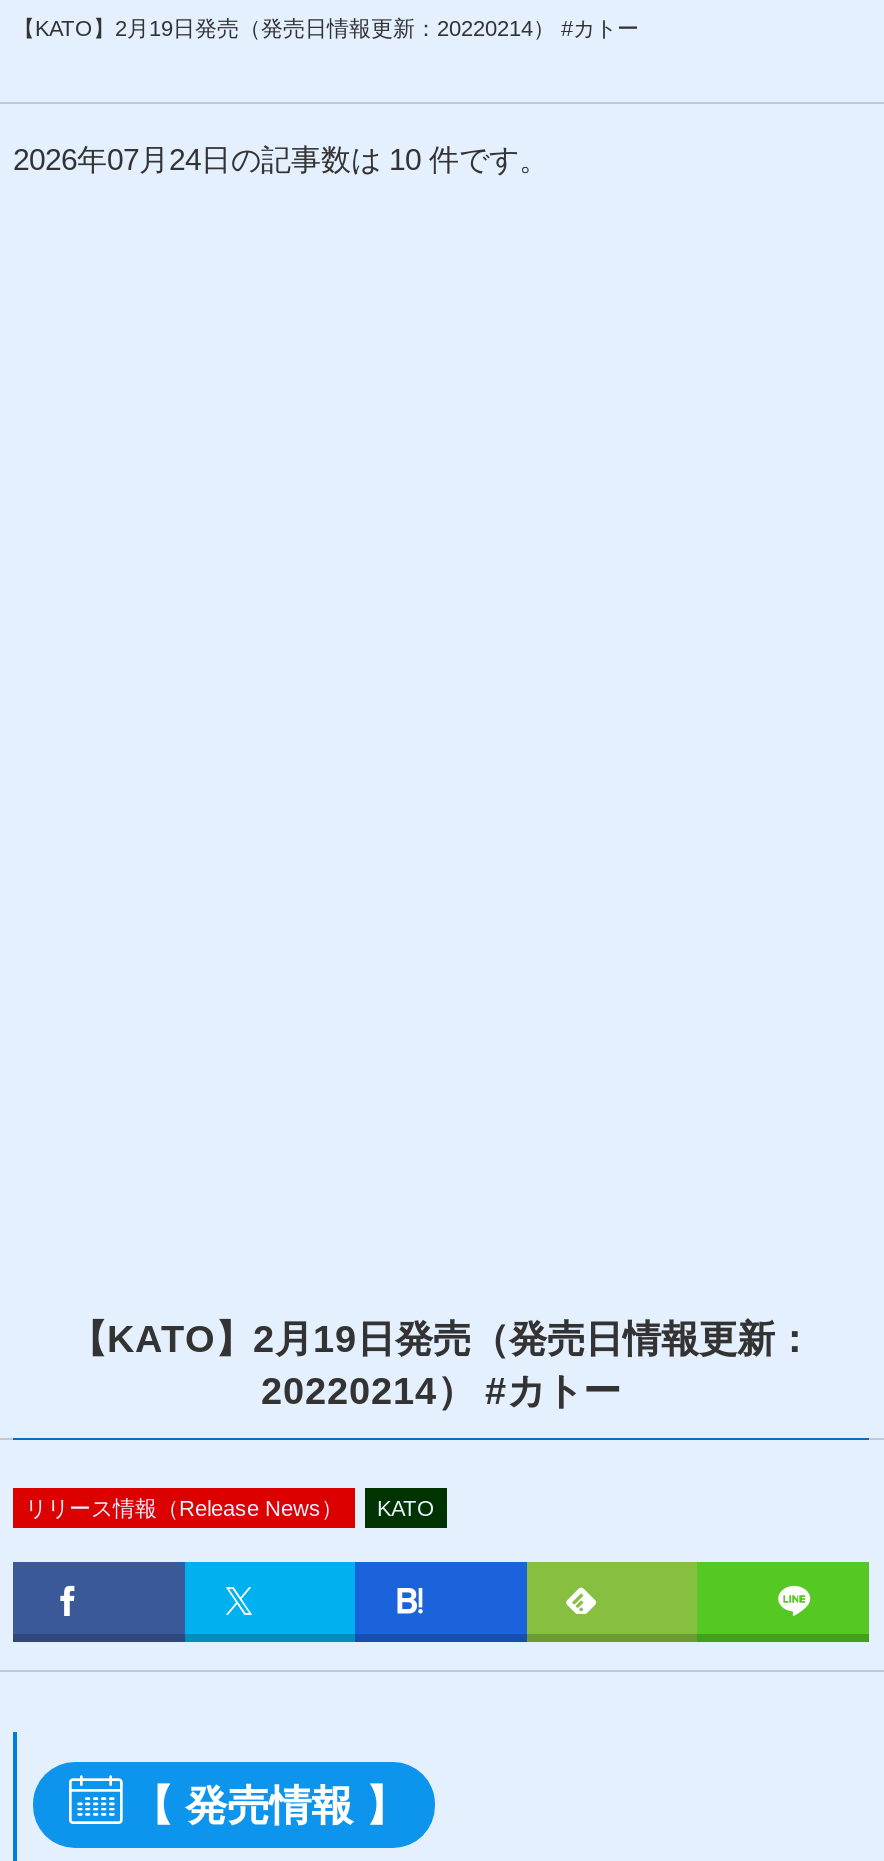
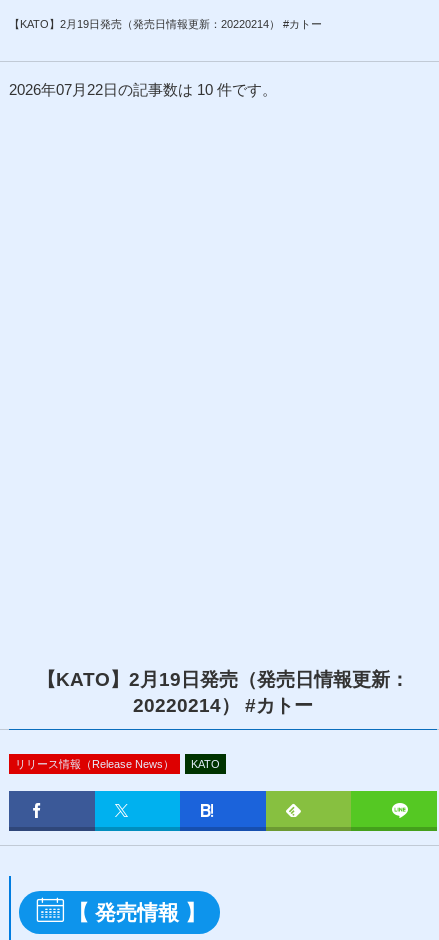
[13,142,549,176] 2026年07月24日の記事数は 10 件です。 -> [9,81,277,98] 2026年07月22日の記事数は 10 件です。

